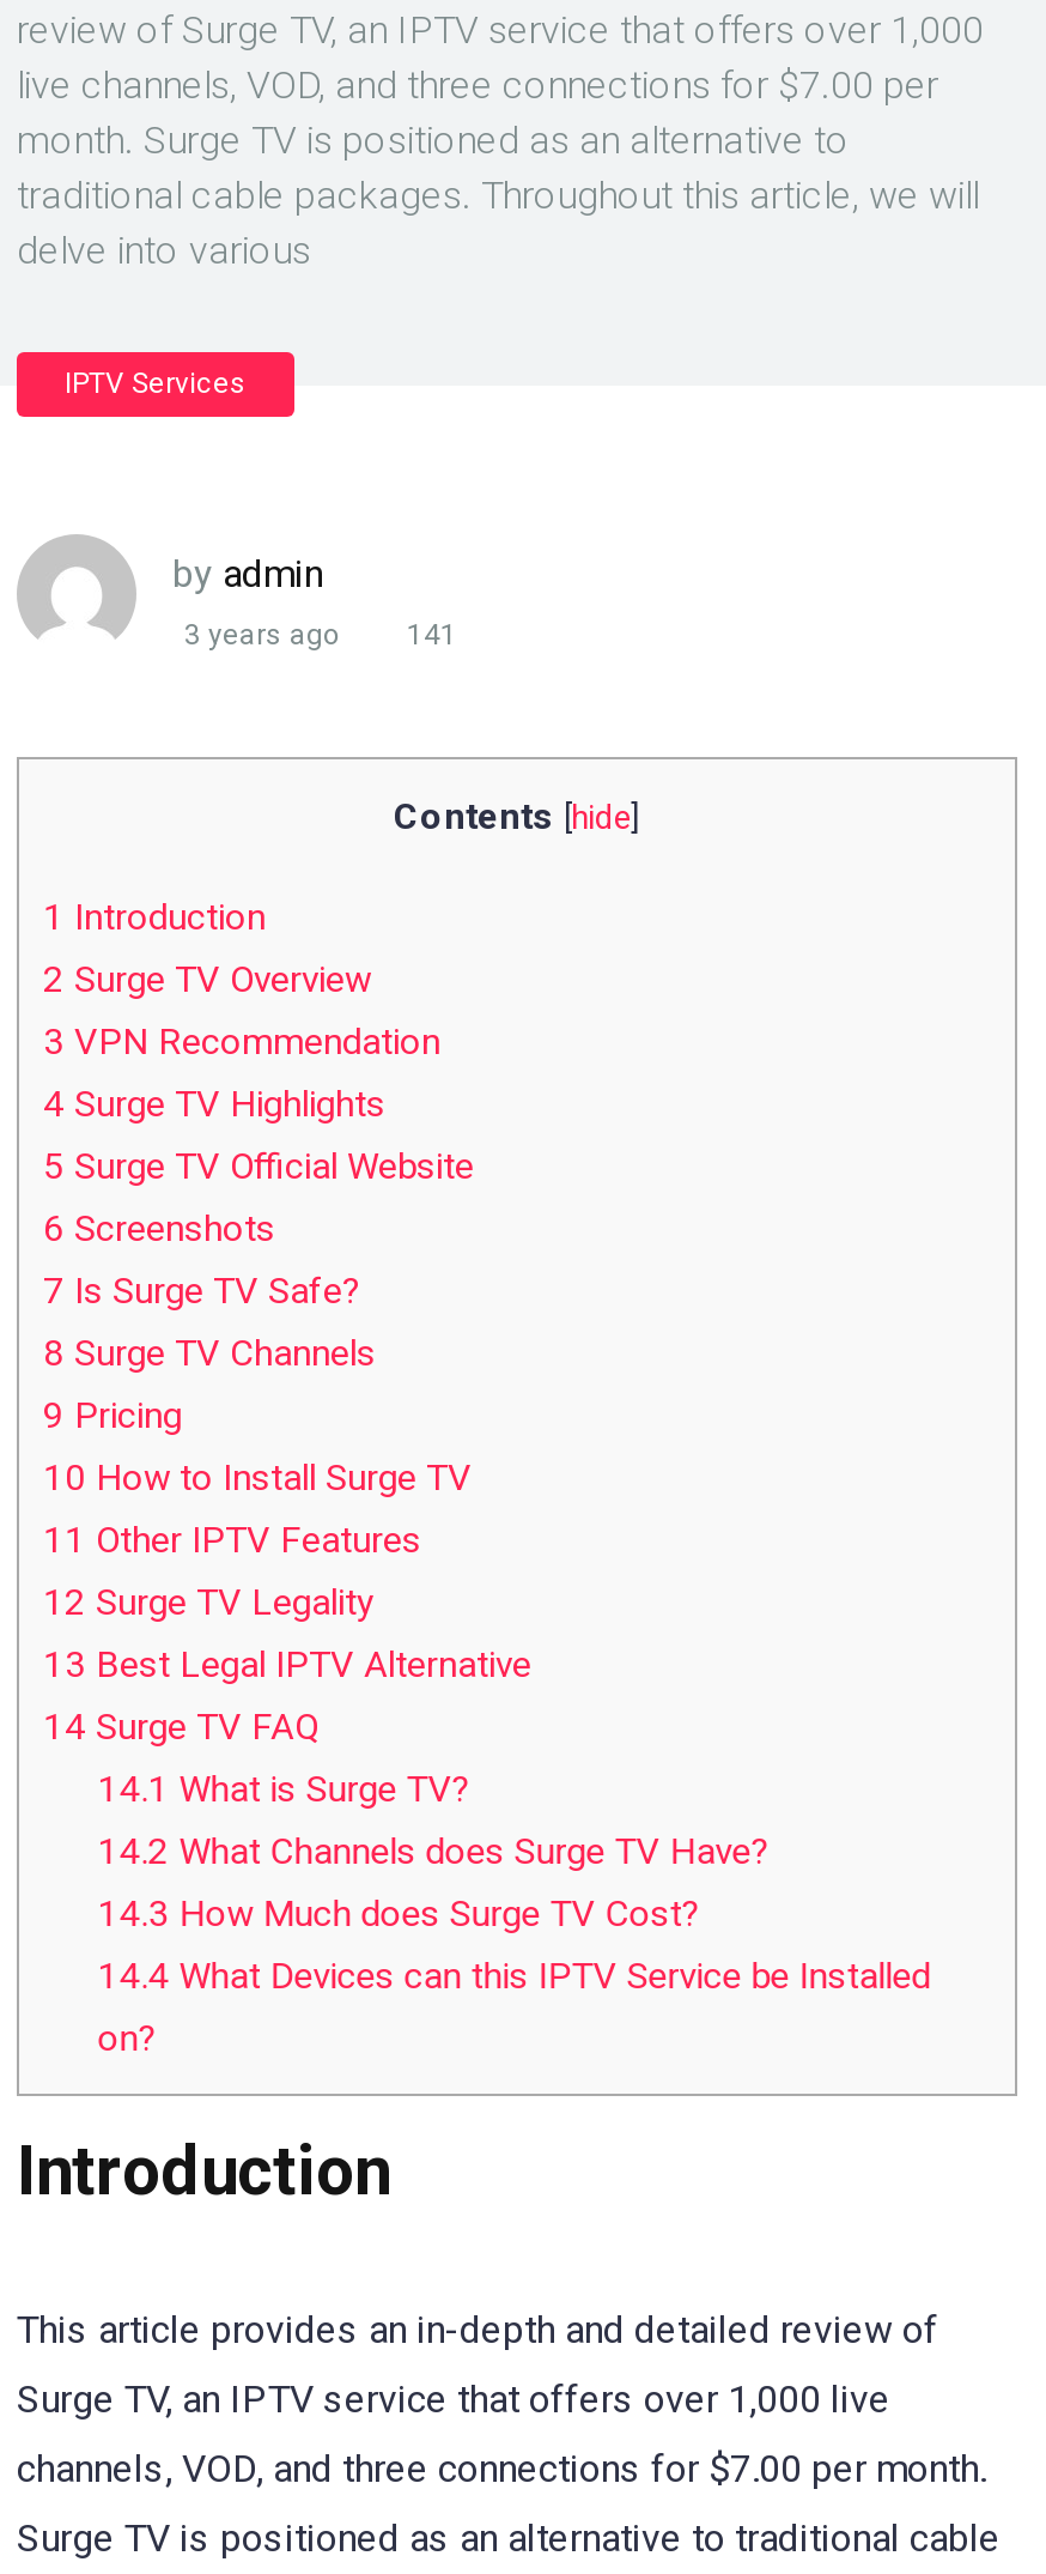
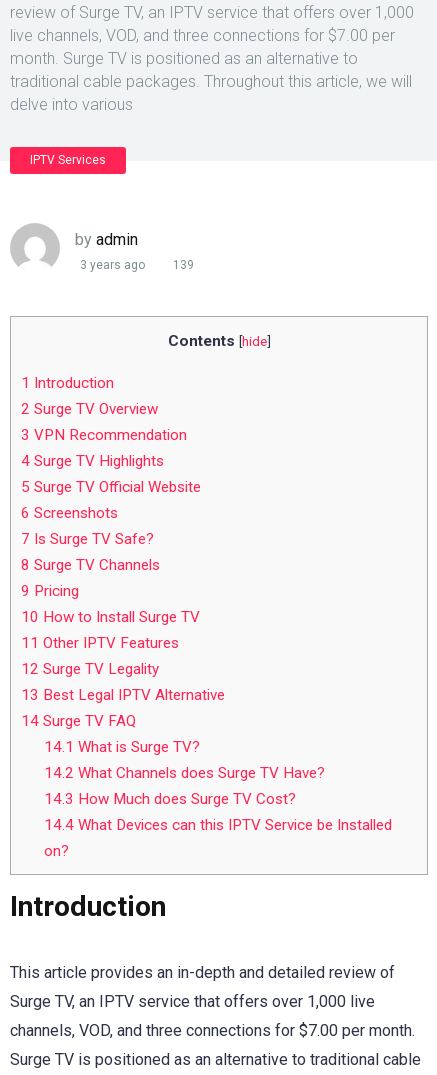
[184,619,457,652] 3 years ago 141 -> [80,258,194,272] 3 years ago 139

